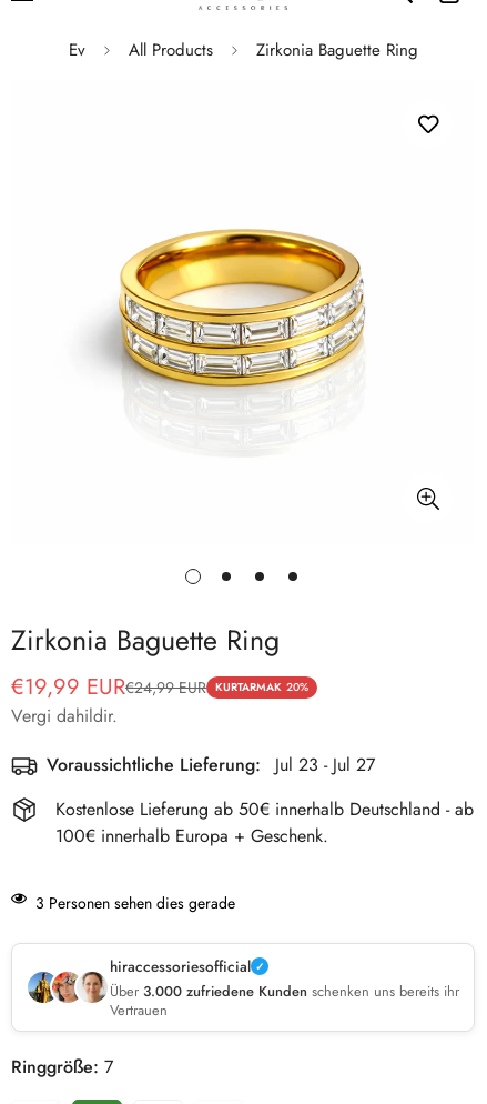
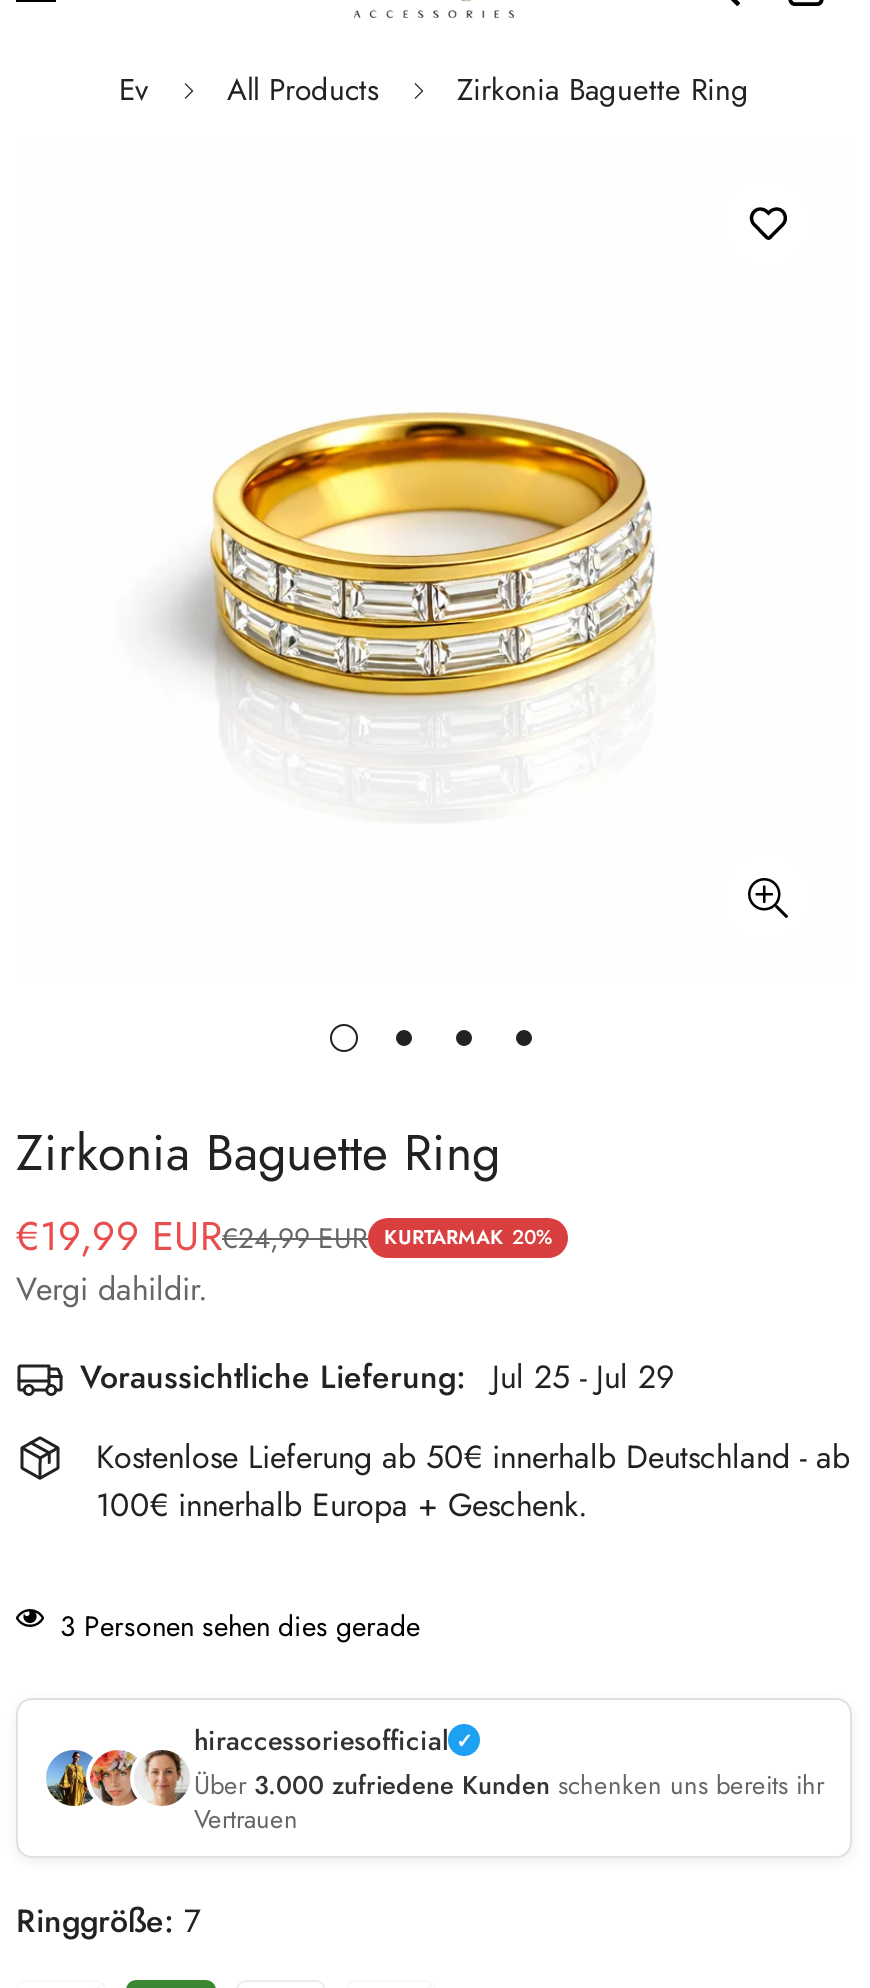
[47,752,375,778] Voraussichtliche Lieferung: Jul 23 - Jul 27 -> [80,1354,674,1400] Voraussichtliche Lieferung: Jul 25 - Jul 29

